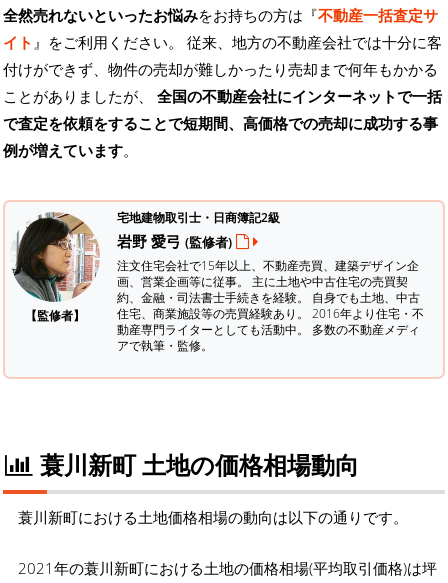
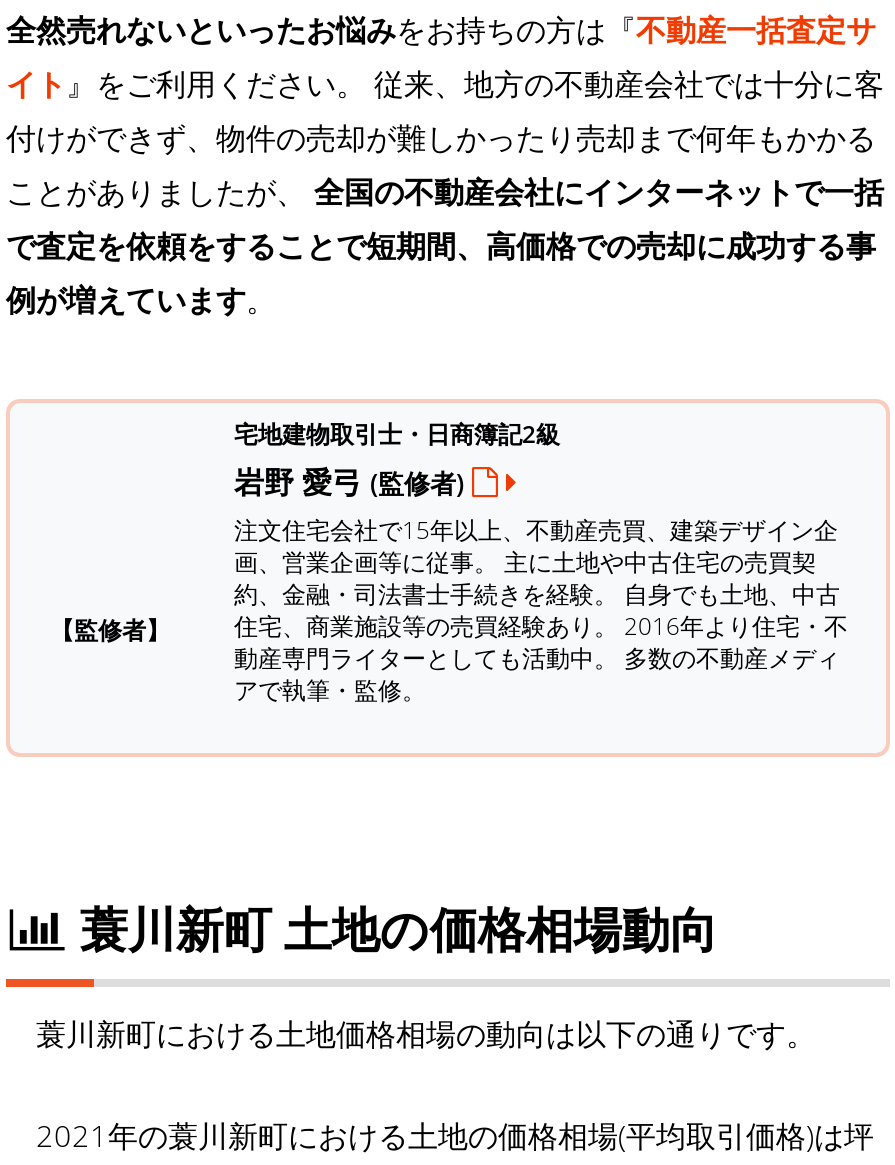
[11,211,100,303] [image] -> none

